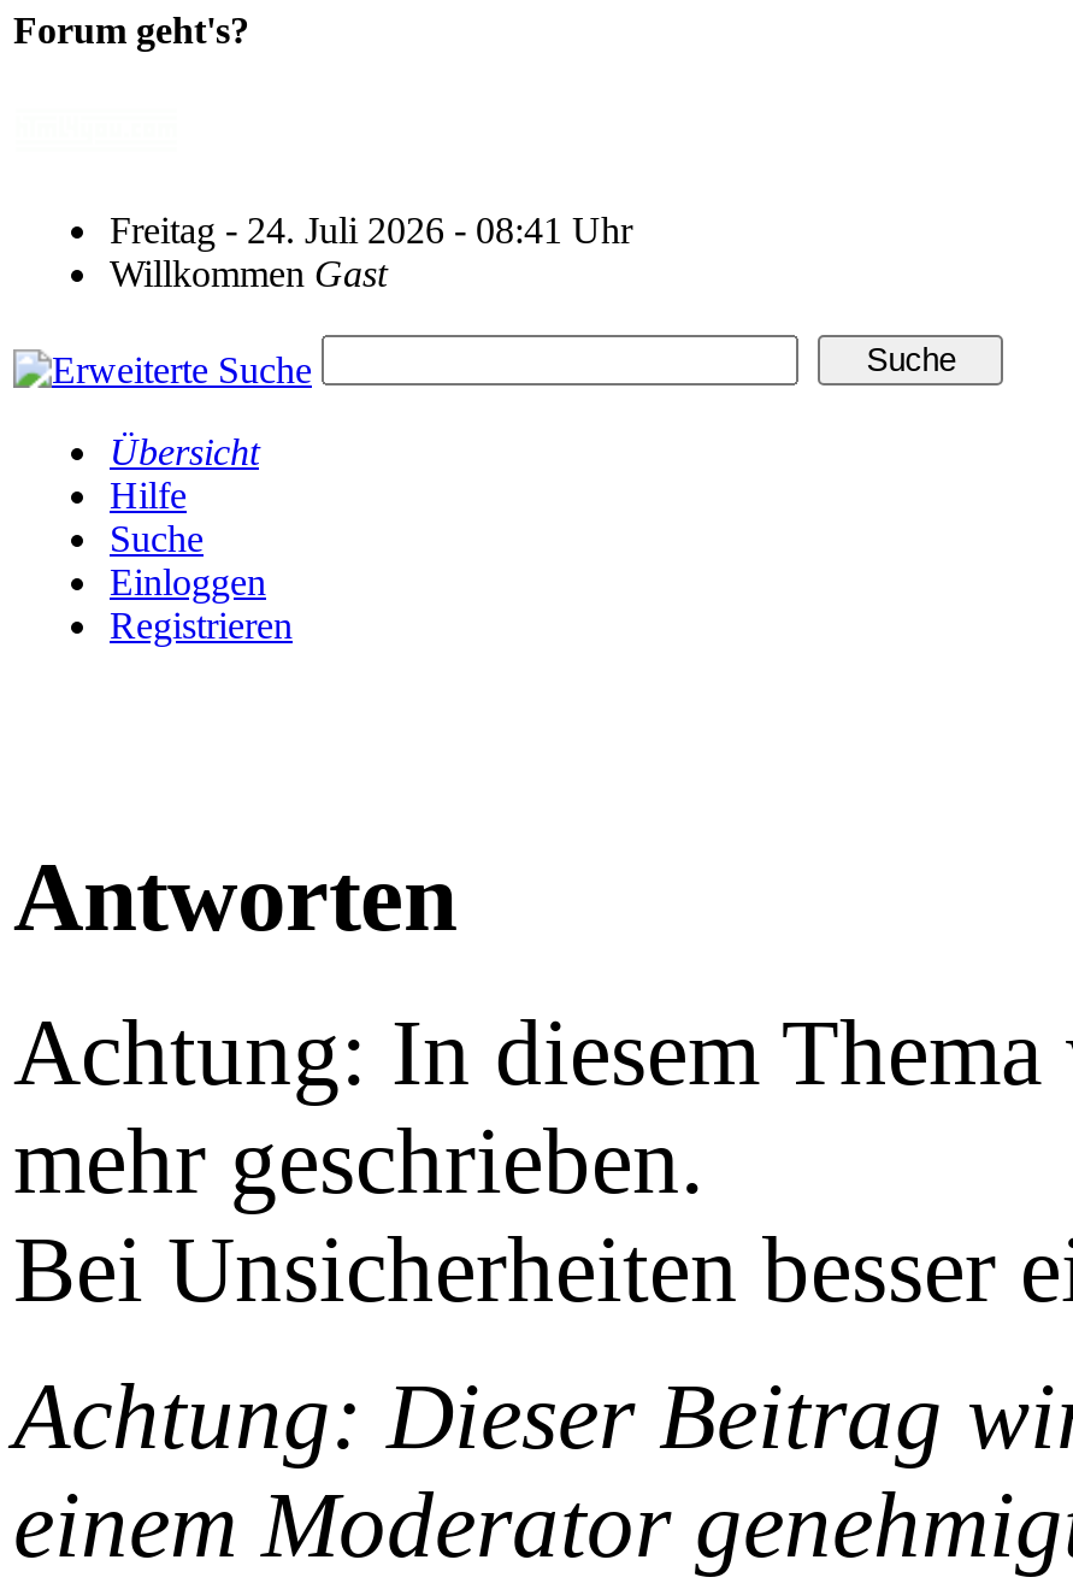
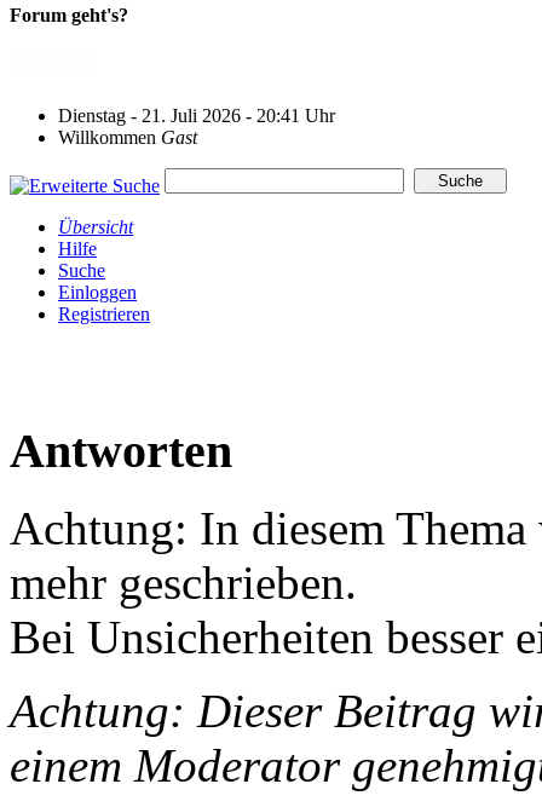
[110,209,632,250] Freitag - 24. Juli 2026 - 08:41 Uhr -> [58,105,335,126] Dienstag - 21. Juli 2026 - 20:41 Uhr

